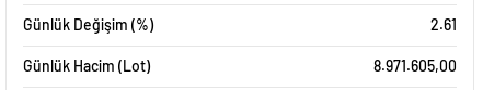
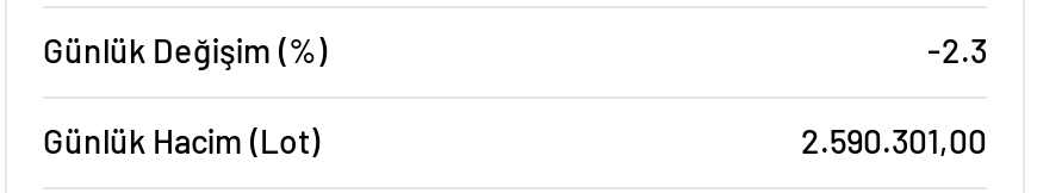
[430,15,457,34] 2.61 -> [927,30,987,70] -2.3
[373,56,457,75] 8.971.605,00 -> [801,120,987,161] 2.590.301,00

